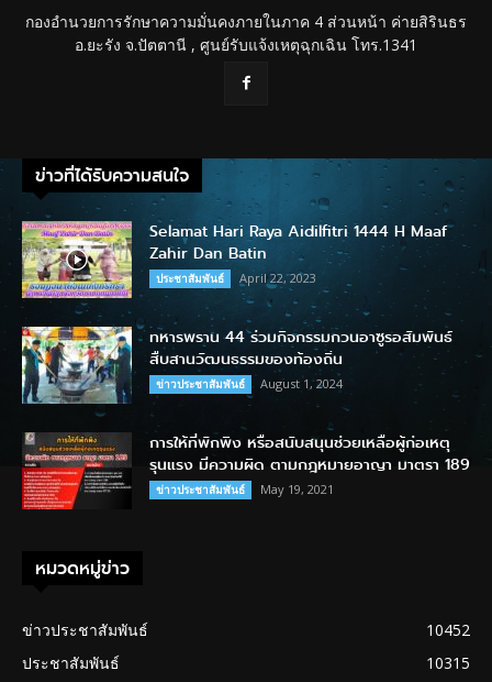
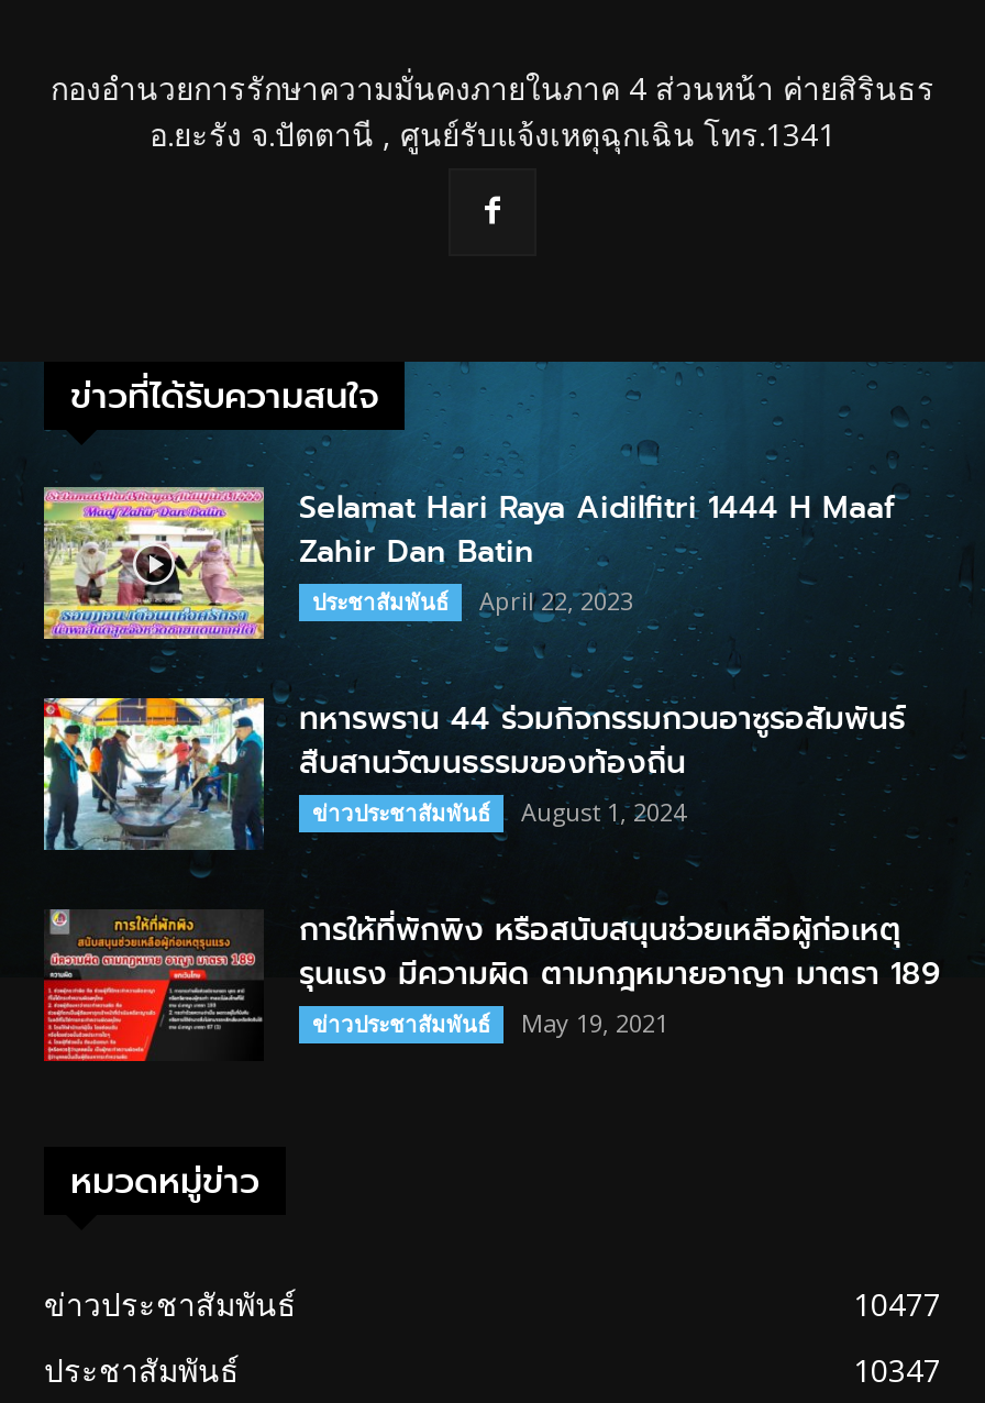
[426,620,470,641] 10452 -> [853,1284,941,1326] 10477
[426,653,470,674] 10315 -> [853,1350,941,1392] 10347

